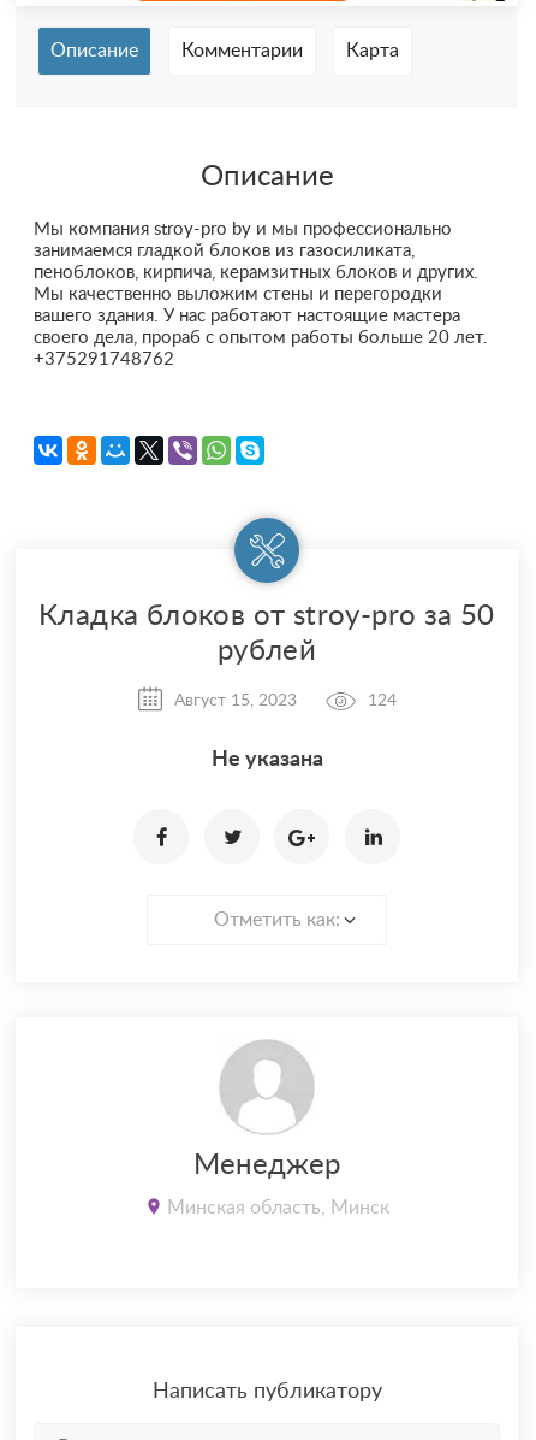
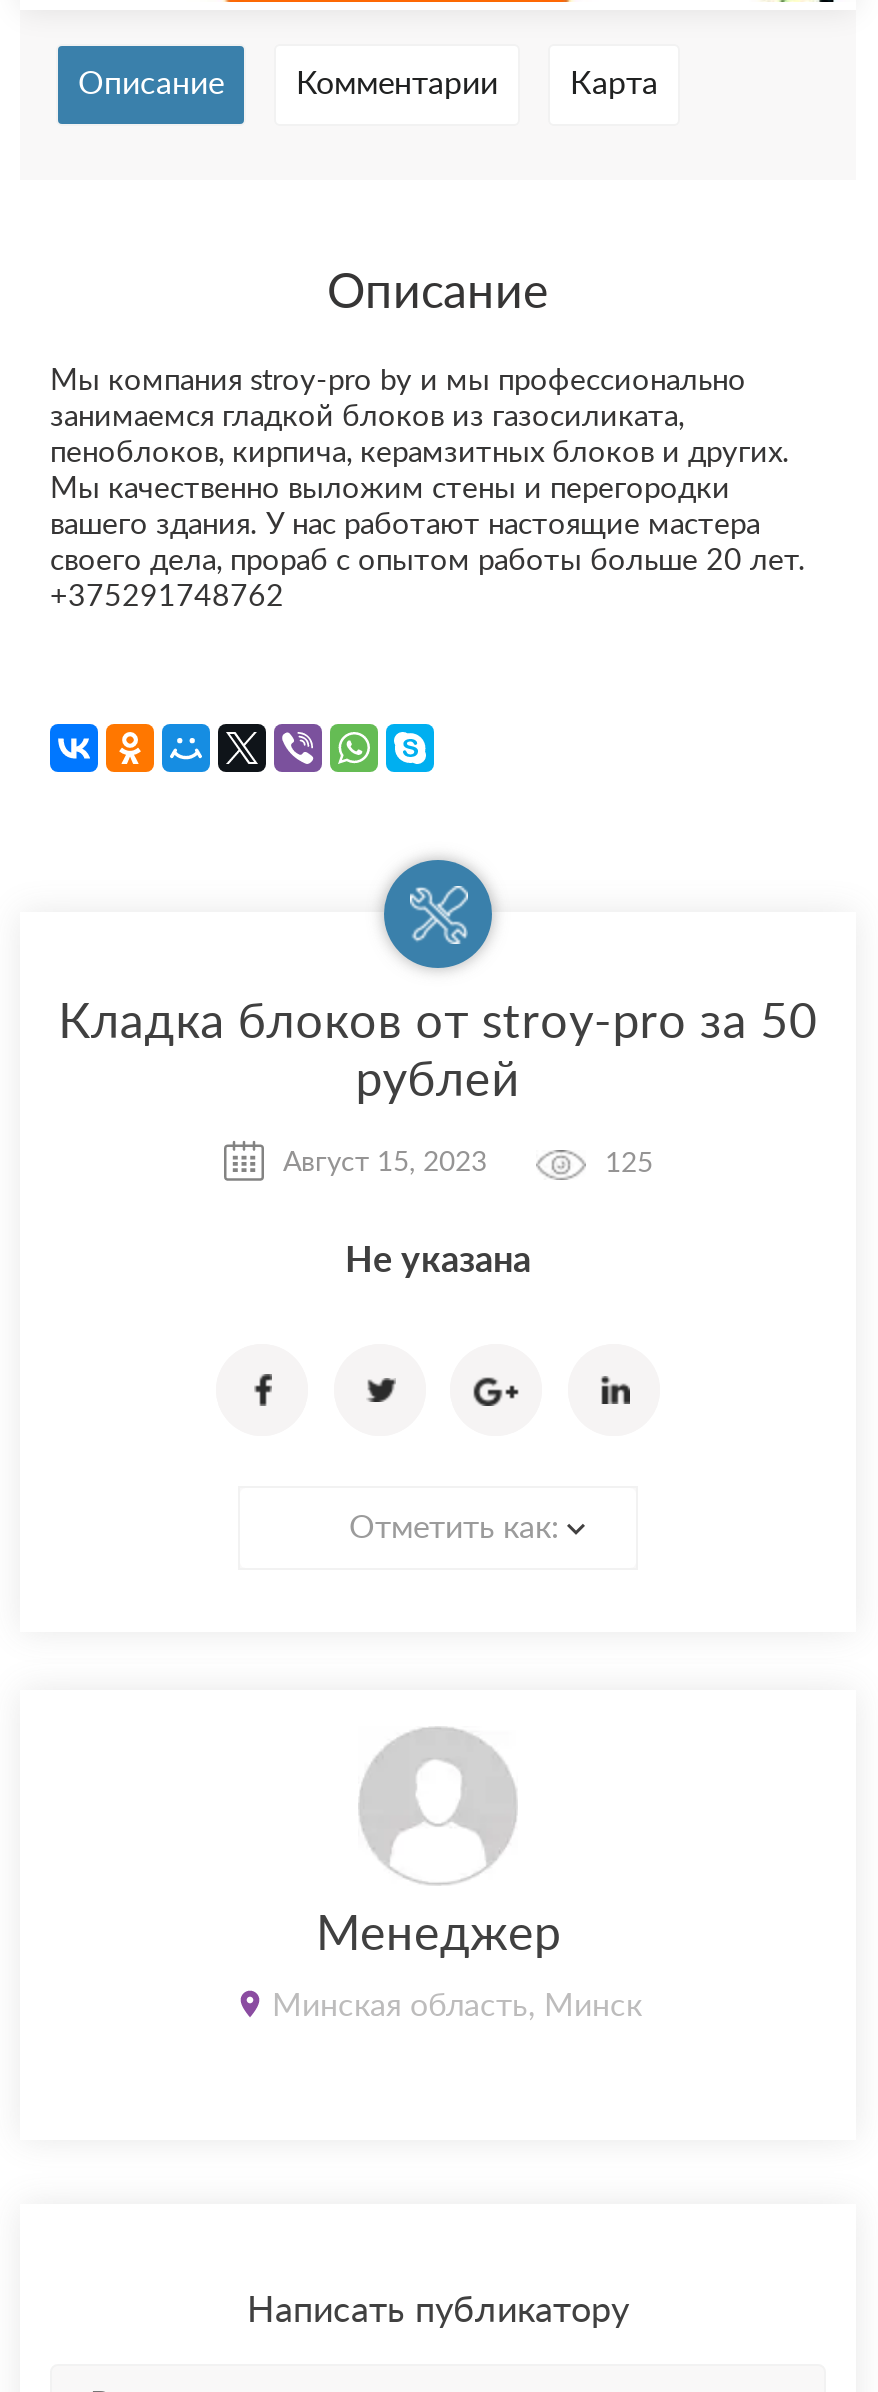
[367,692,396,709] 124 -> [605,1150,653,1178] 125

